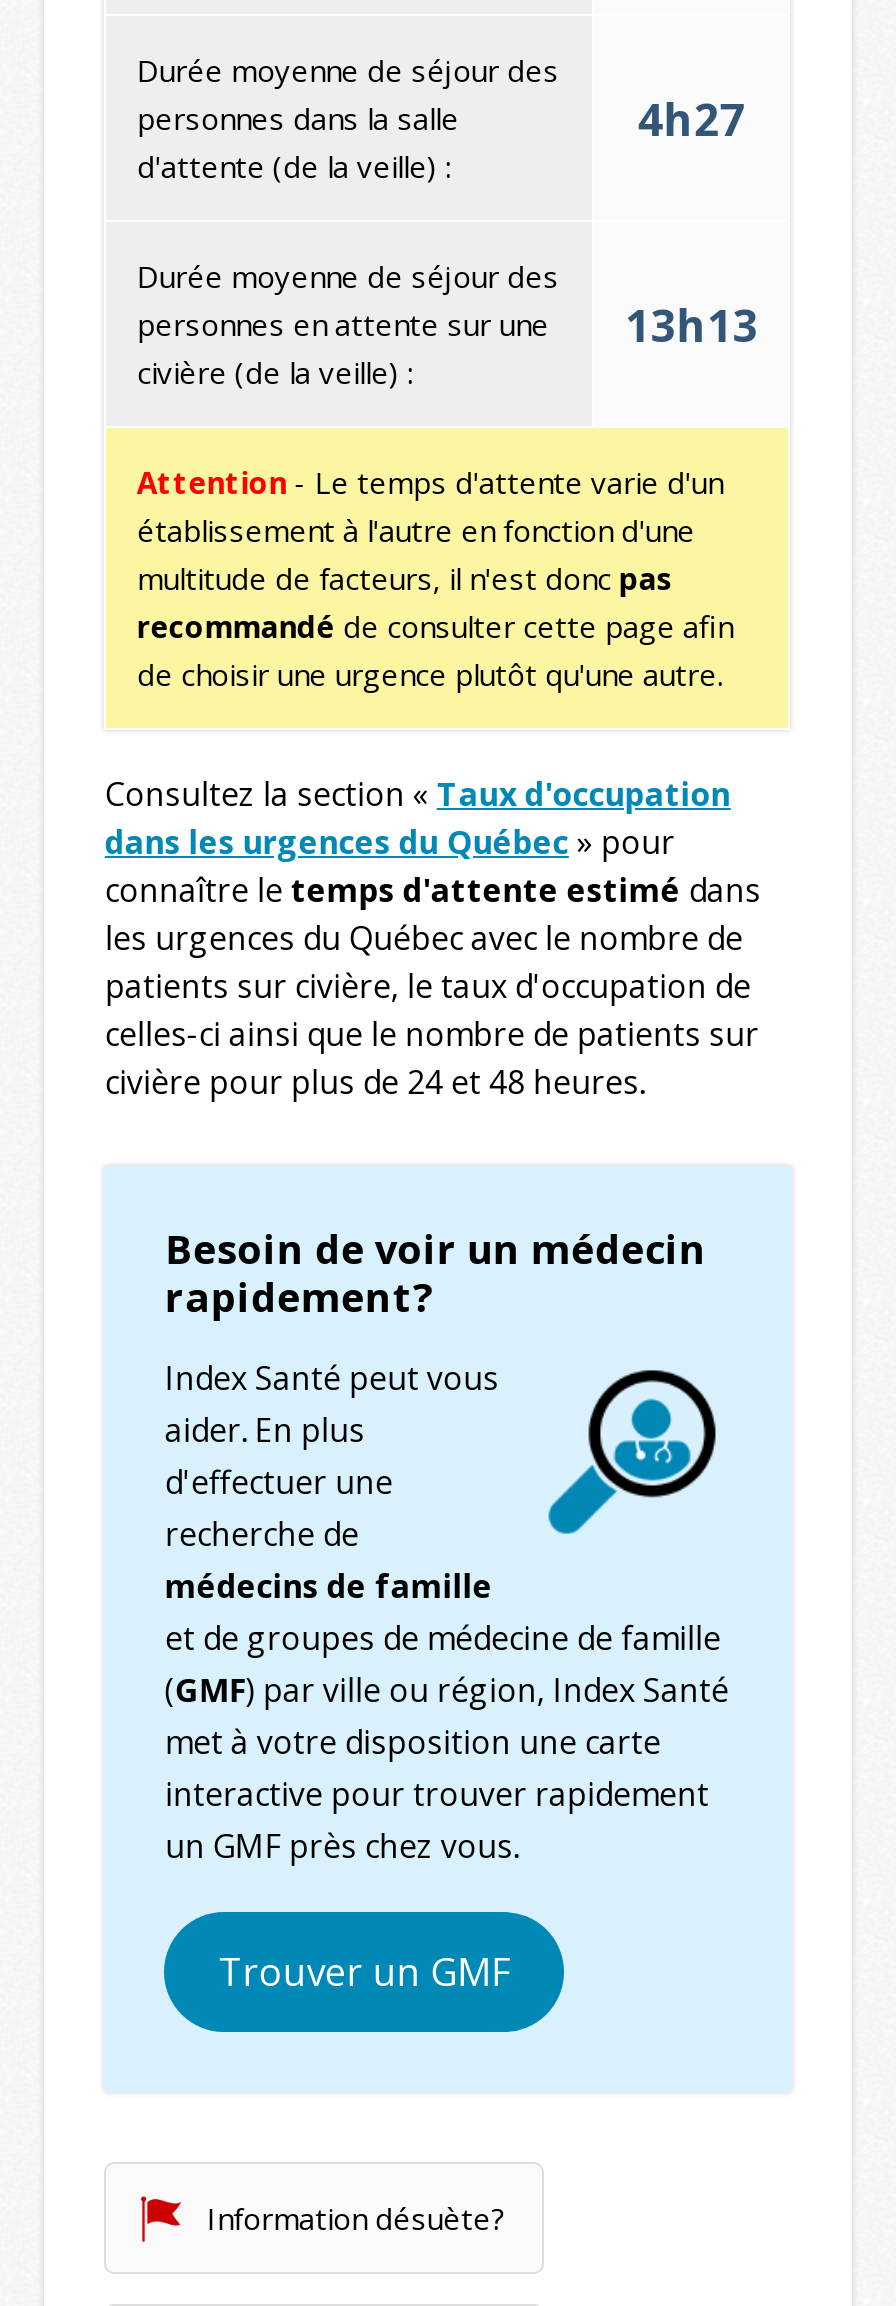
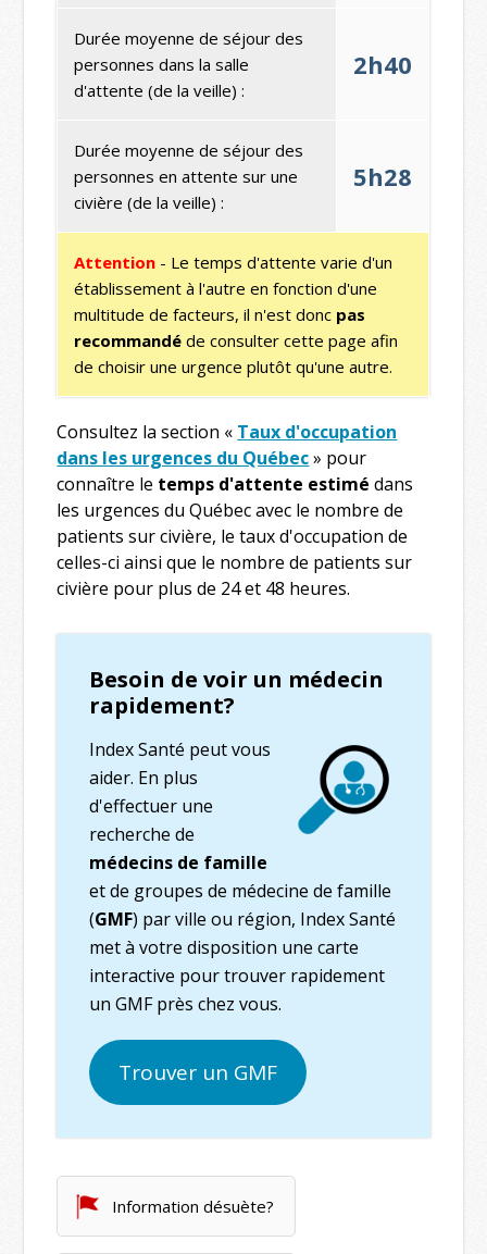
[638,89,746,149] 4h27 -> [354,48,412,81] 2h40
[625,295,759,355] 13h13 -> [354,160,412,193] 5h28

